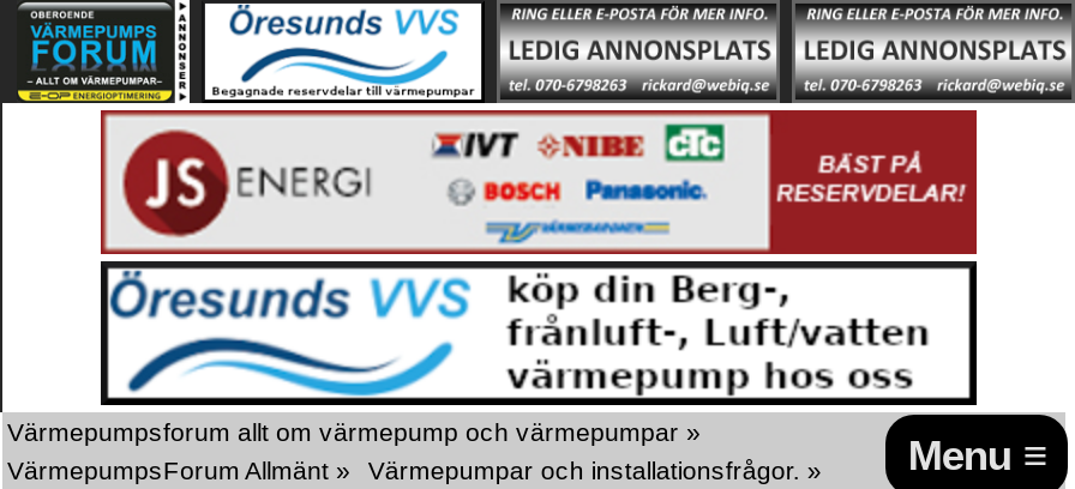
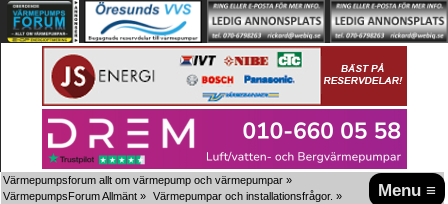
[98,259,979,407] [image] -> [41,108,408,170] [image]

